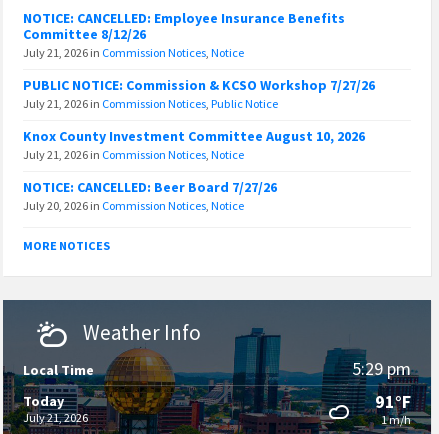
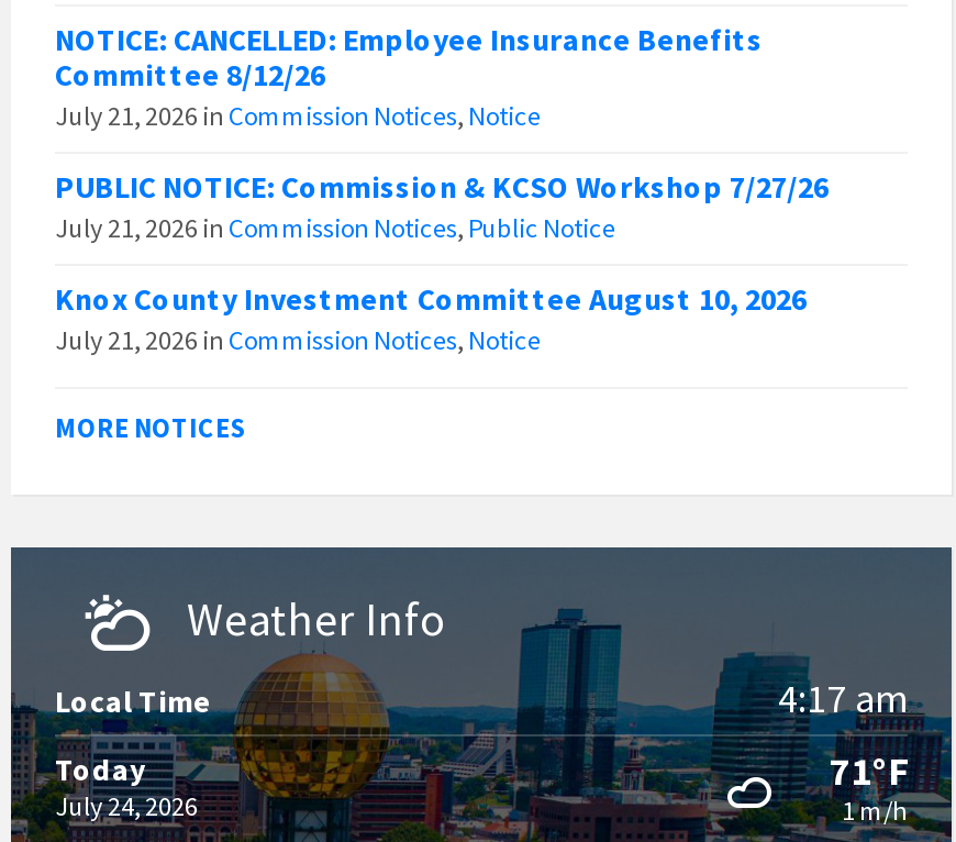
[23,178,277,213] NOTICE: CANCELLED: Beer Board 7/27/26 | July 20, 2026 in Commission Notices, Notice -> none
[352,357,411,380] 5:29 pm -> [778,673,908,724] 4:17 am
[375,390,411,413] 91°F -> [829,746,908,796] 71°F
[23,410,88,425] July 21, 2026 -> [55,790,198,823] July 24, 2026

